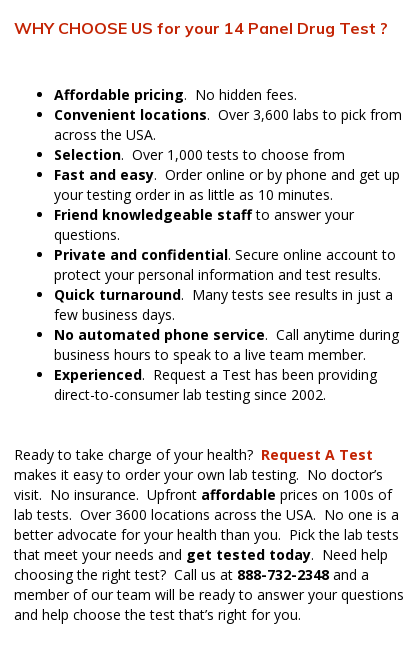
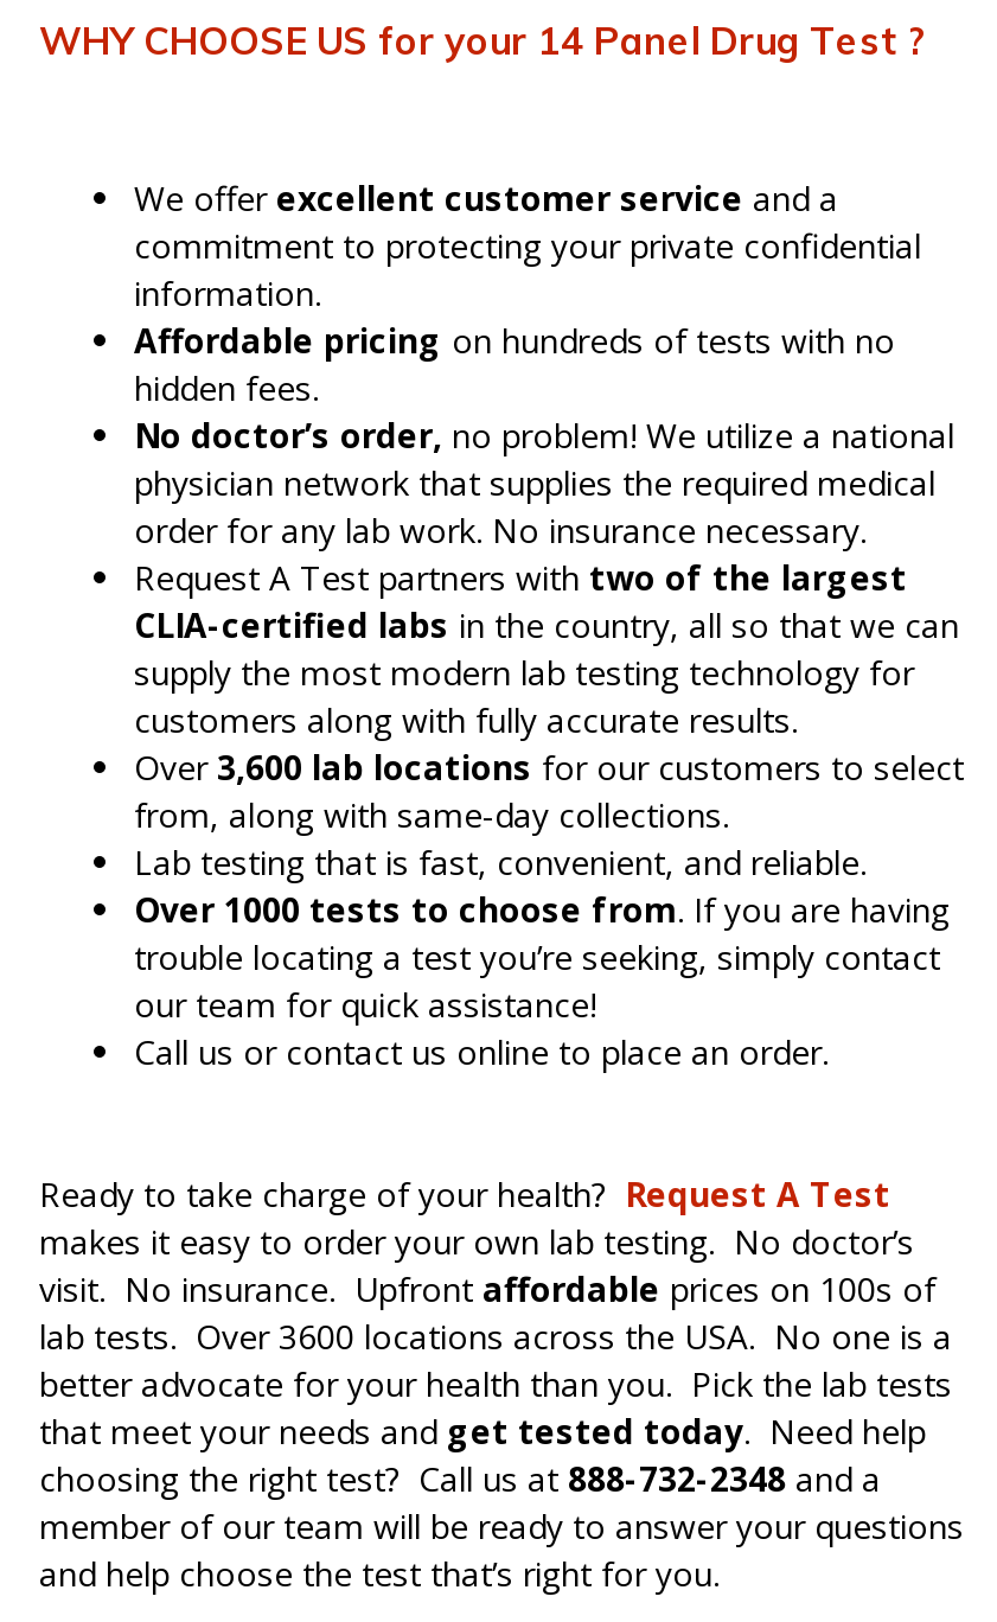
[54,85,402,404] Affordable pricing. No hidden fees. | Convenient locations. Over 3,600 labs to pick from | across the USA. | Selection. Over 1,000 tests to choose from | Fast and easy. Order online or by phone and get up | your testing order in as little as 10 minutes. | Friend knowledgeable staff to answer your | questions. | Private and confidential. Secure online account to | protect your personal information and test results. | Quick turnaround. Many tests see results in just a | few business days. | No automated phone service. Call anytime during | business hours to speak to a live team member. | Experienced. Request a Test has been providing | direct-to-consumer lab testing since 2002. -> [134,175,964,1074] We offer excellent customer service and a | commitment to protecting your private confidential | information. | Affordable pricing on hundreds of tests with no | hidden fees. | No doctor’s order, no problem! We utilize a national | physician network that supplies the required medical | order for any lab work. No insurance necessary. | Request A Test partners with two of the largest | CLIA-certified labs in the country, all so that we can | supply the most modern lab testing technology for | customers along with fully accurate results. | Over 3,600 lab locations for our customers to select | from, along with same-day collections. | Lab testing that is fast, convenient, and reliable. | Over 1000 tests to choose from. If you are having | trouble locating a test you’re seeking, simply contact | our team for quick assistance! | Call us or contact us online to place an order.

